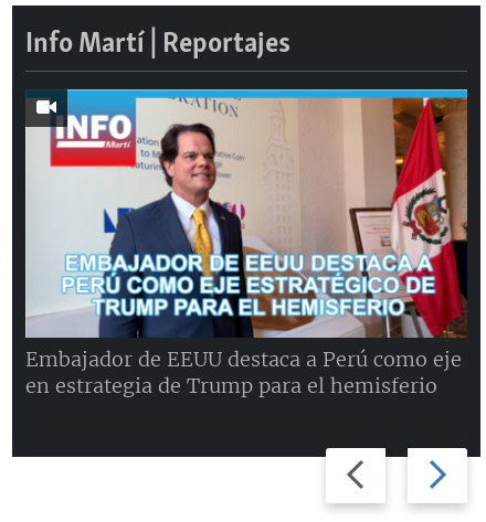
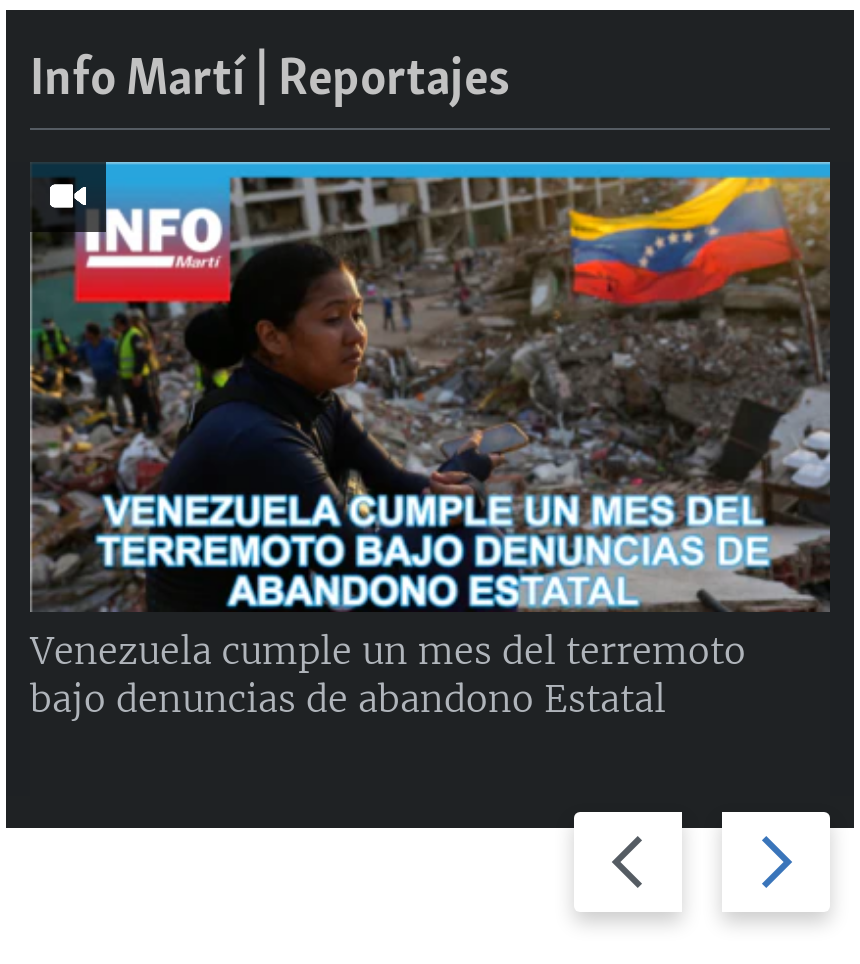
[24,97,468,398] [image] | Embajador de EEUU destaca a Perú como eje | en estrategia de Trump para el hemisferio -> [28,161,832,722] [image] | Venezuela cumple un mes del terremoto | bajo denuncias de abandono Estatal

